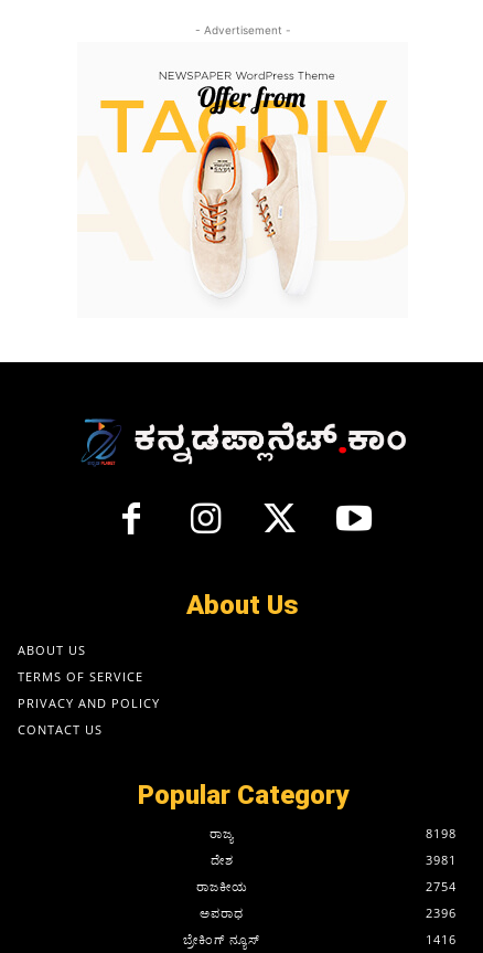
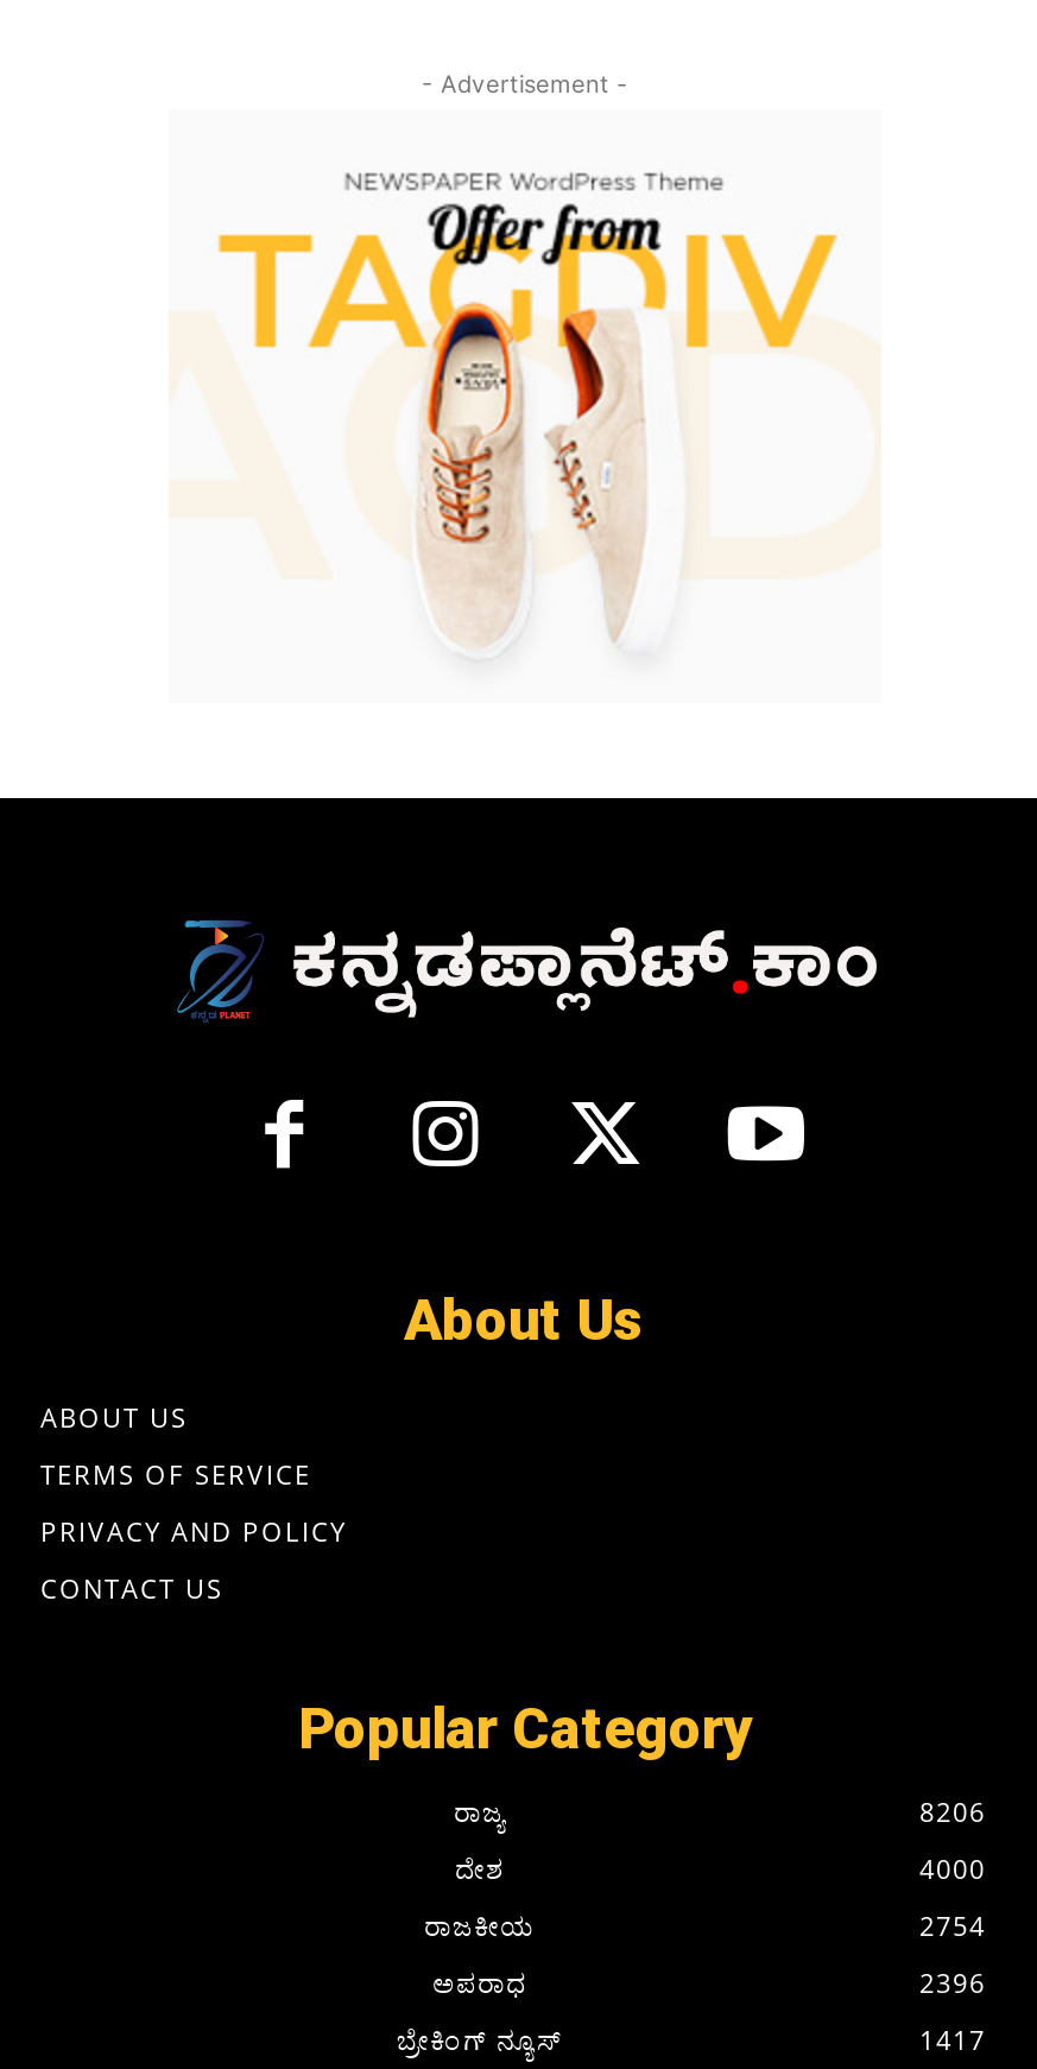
[426,824,457,841] 8198 -> [919,1792,986,1828] 8206
[426,851,457,868] 3981 -> [919,1850,986,1885] 4000
[426,930,457,947] 1416 -> [919,2021,986,2056] 1417

